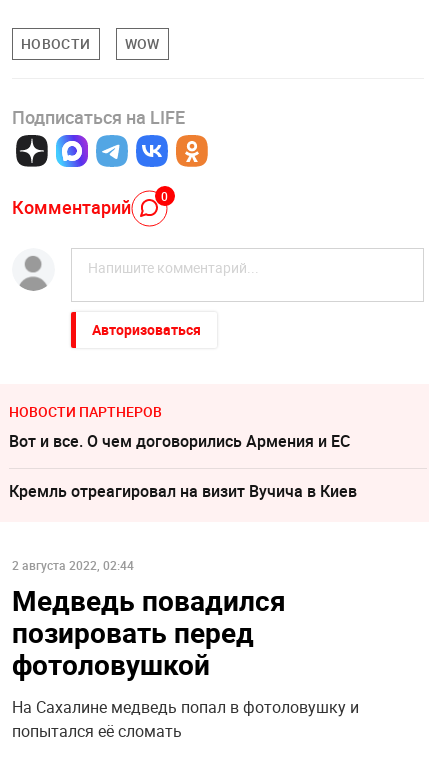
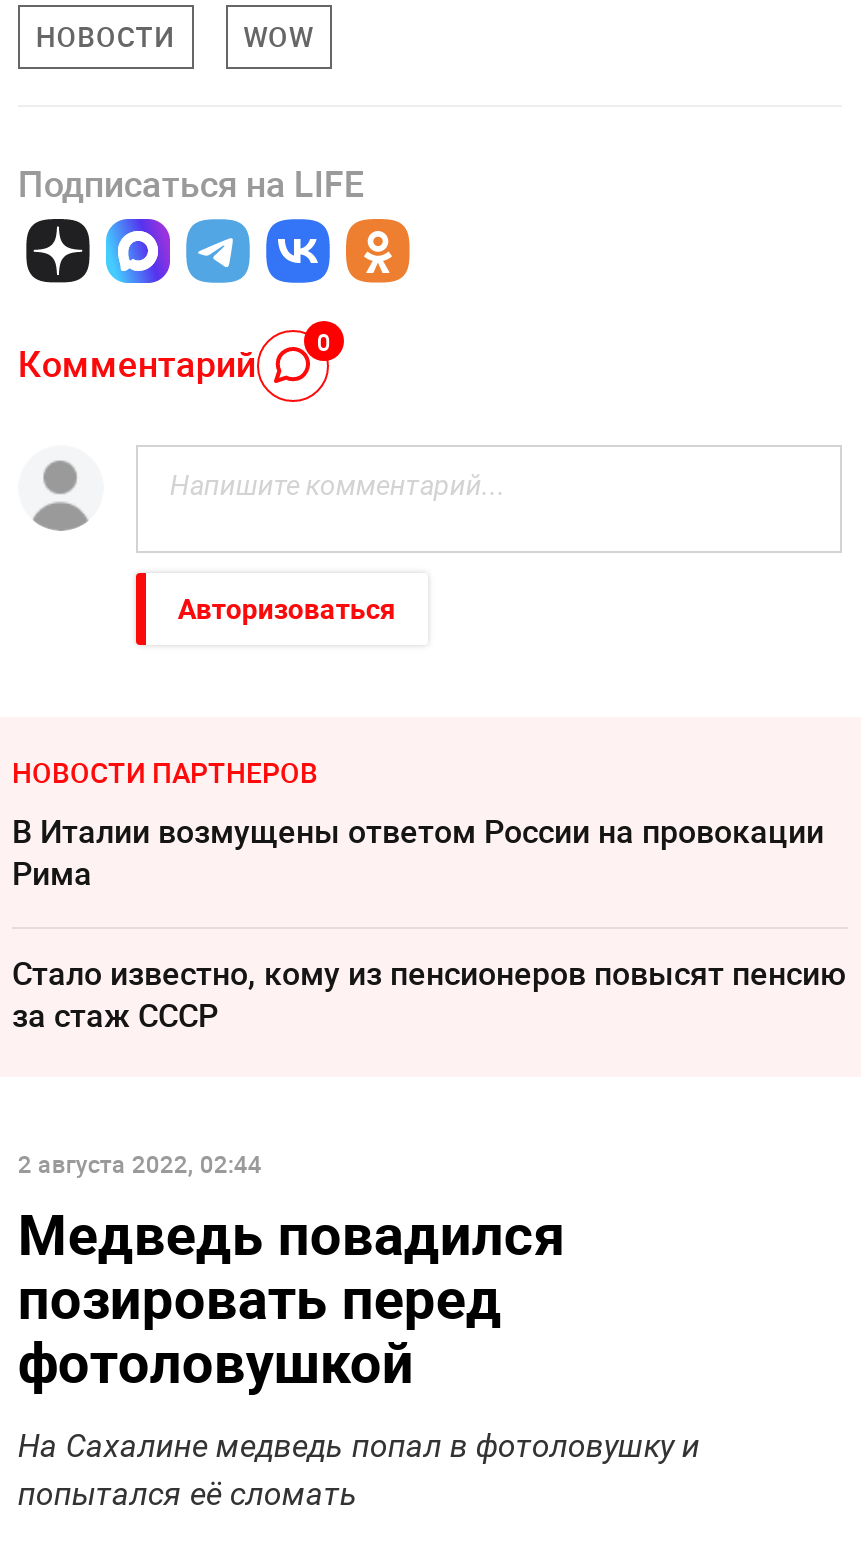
[9,430,350,452] Вот и все. О чем договорились Армения и ЕС -> [12,809,824,895] В Италии возмущены ответом России на провокации | Рима
[9,480,357,502] Кремль отреагировал на визит Вучича в Киев -> [12,951,846,1037] Стало известно, кому из пенсионеров повысят пенсию | за стаж СССР

